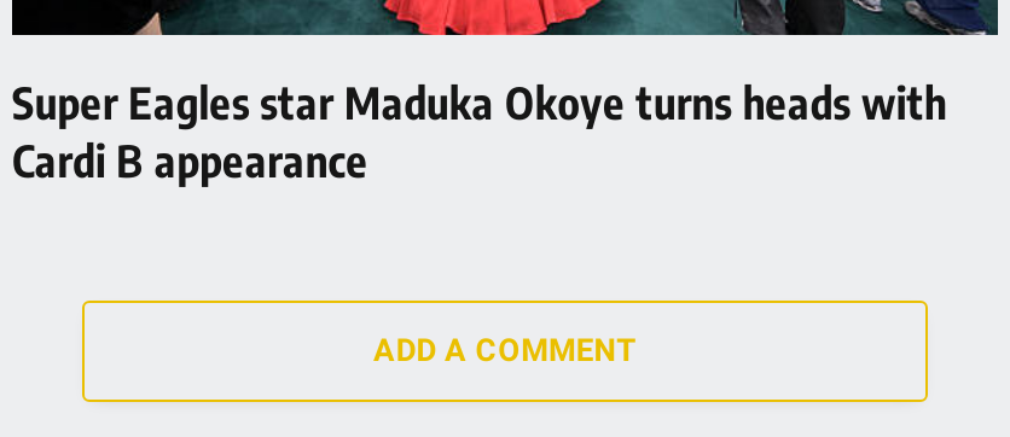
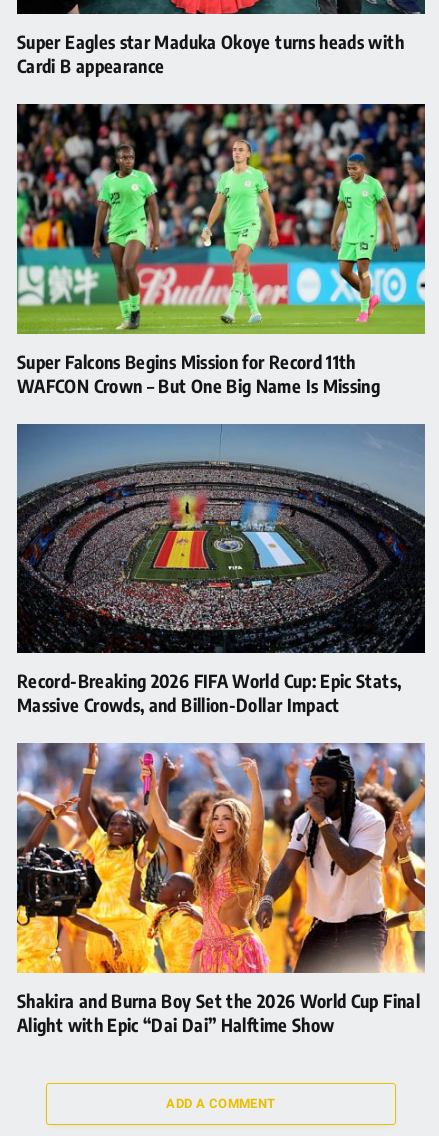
none -> [16,103,426,397] [image] | Super Falcons Begins Mission for Record 11th | WAFCON Crown – But One Big Name Is Missing
none -> [16,423,425,716] [image] | Record-Breaking 2026 FIFA World Cup: Epic Stats, | Massive Crowds, and Billion-Dollar Impact
none -> [16,742,426,1036] [image] | Shakira and Burna Boy Set the 2026 World Cup Final | Alight with Epic “Dai Dai” Halftime Show

